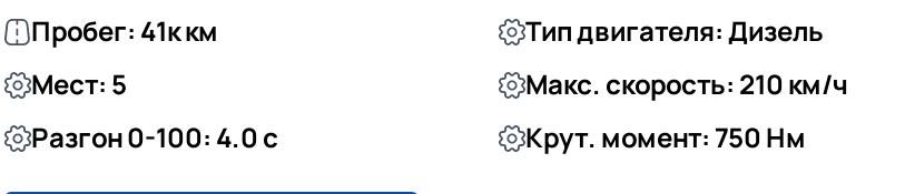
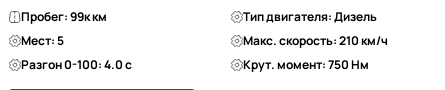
[31,12,218,50] Пробег: 41к км -> [21,8,107,25] Пробег: 99к км

